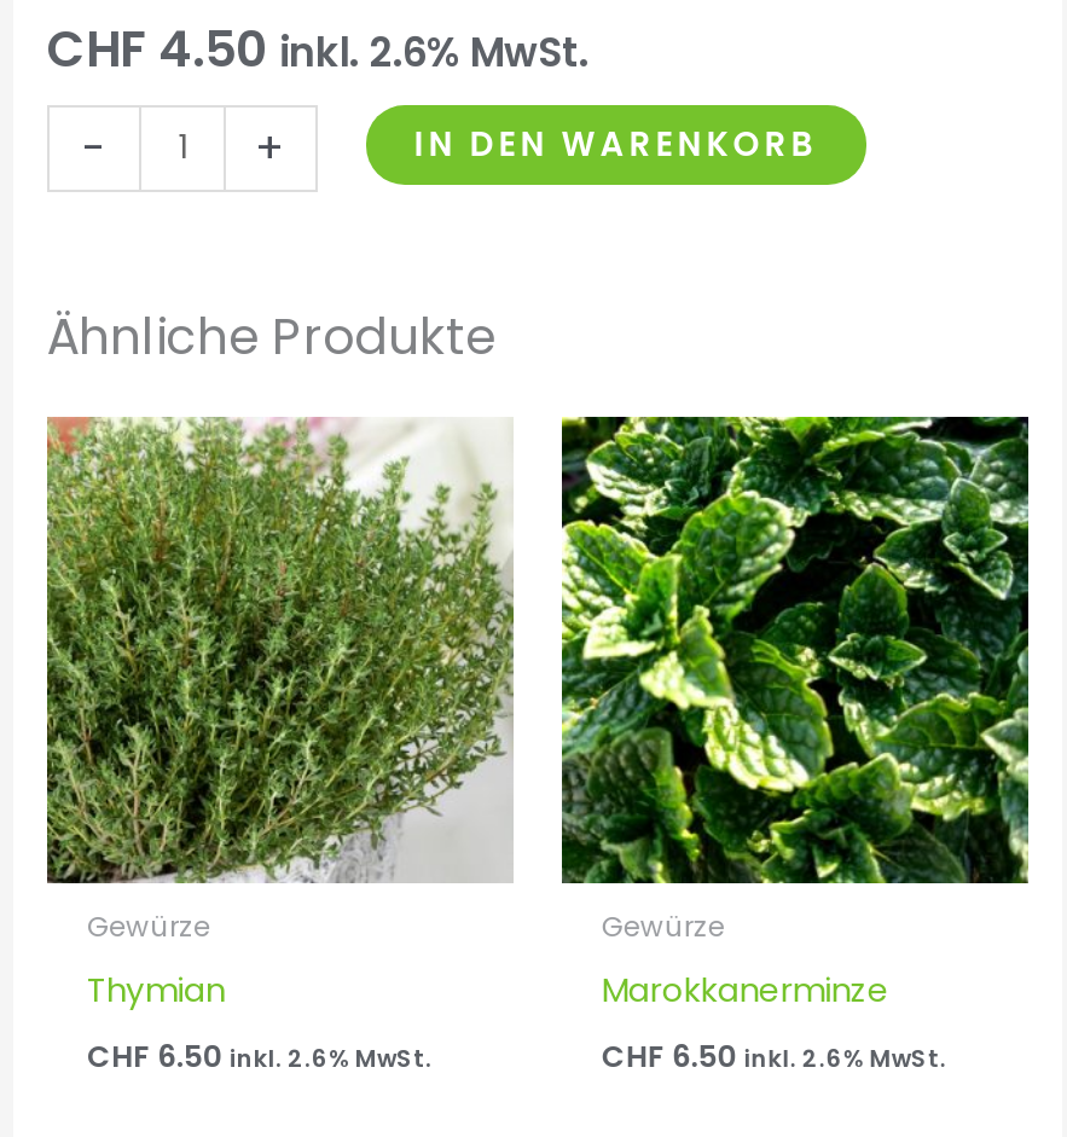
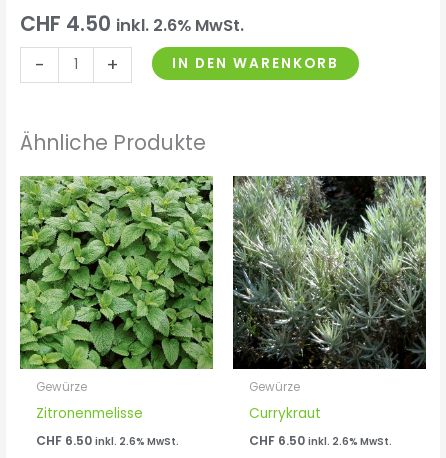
[45,417,514,1013] [image] | Thymian -> [19,175,214,423] [image] | Zitronenmelisse
[559,414,1031,1013] [image] | Marokkanerminze -> [232,175,427,423] [image] | Currykraut

